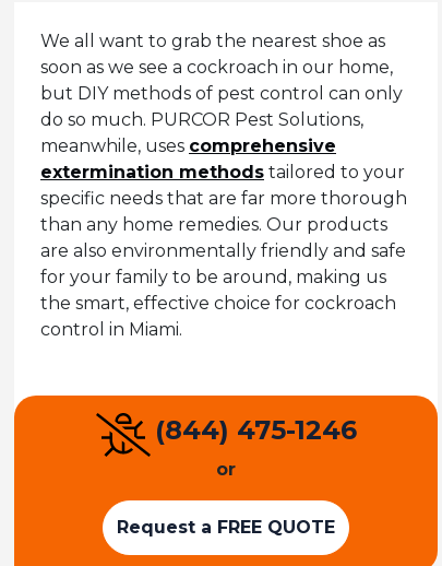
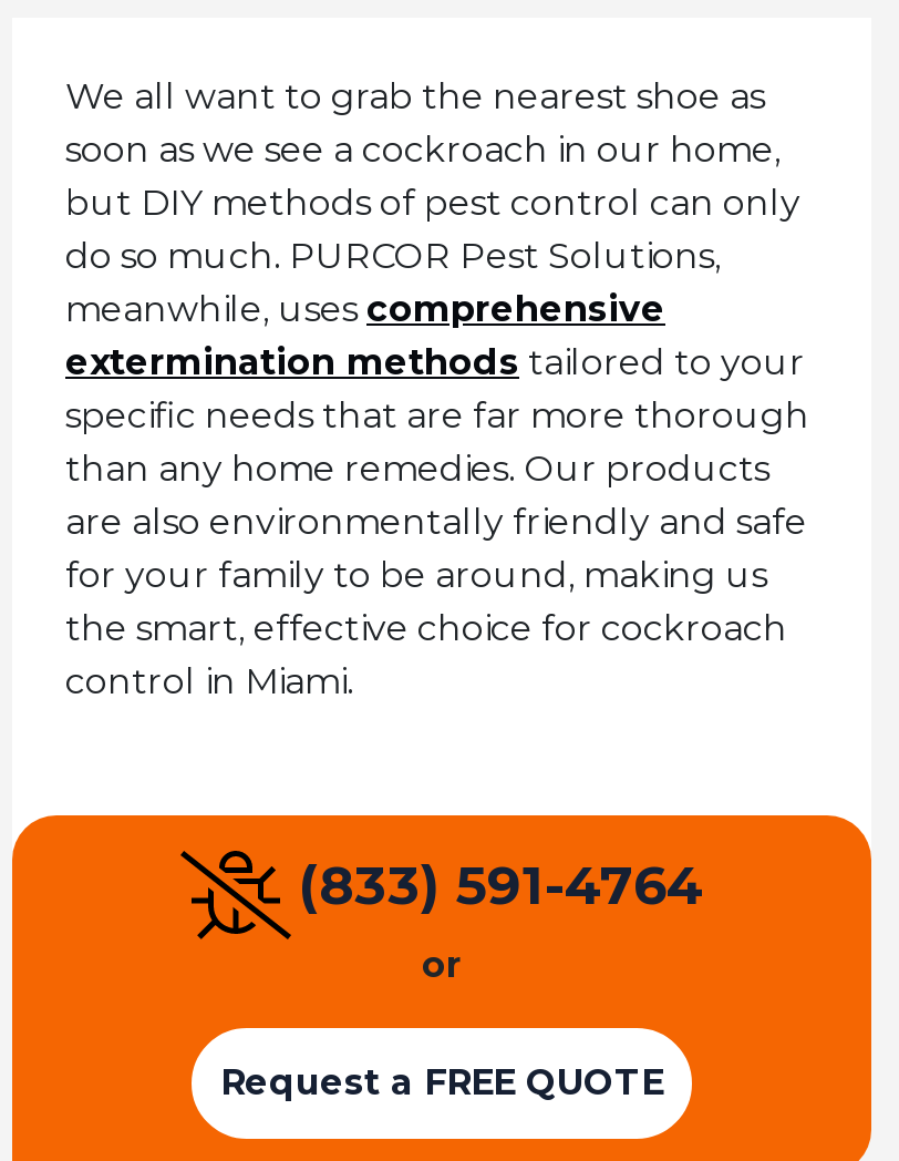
[154,414,356,446] (844) 475-1246 -> [299,854,704,918] (833) 591-4764

